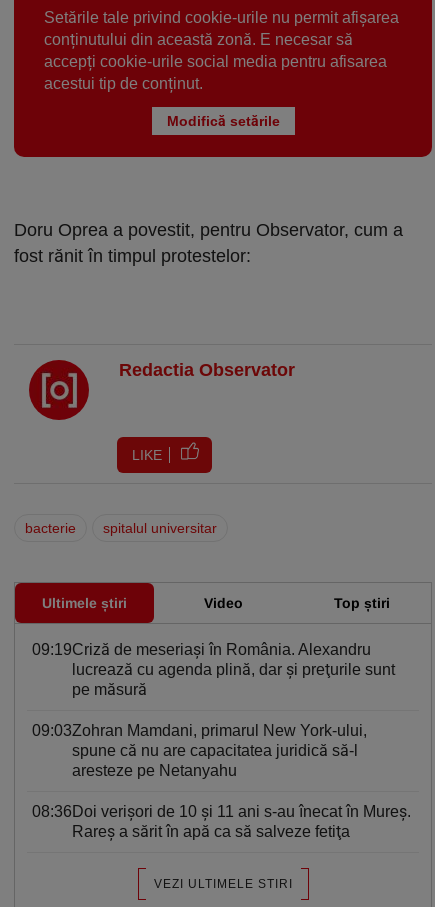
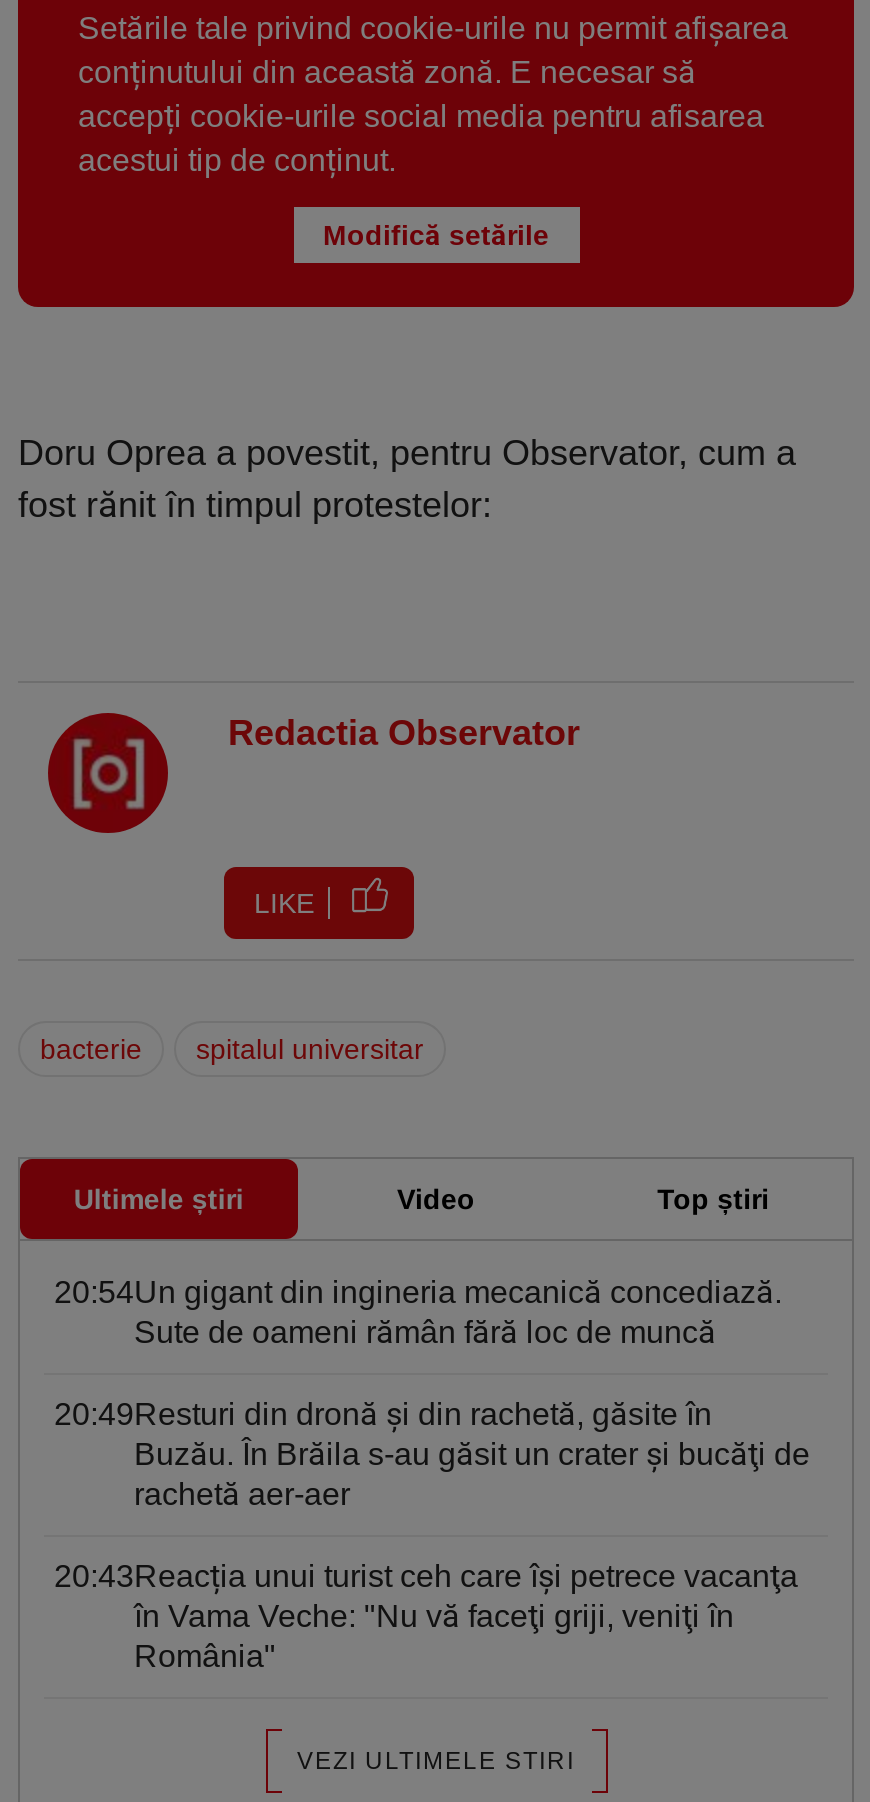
[32,641,395,698] 09:19Criză de meseriași în România. Alexandru | lucrează cu agenda plină, dar şi preţurile sunt | pe măsură -> [54,1275,782,1349] 20:54Un gigant din ingineria mecanică concediază. | Sute de oameni rămân fără loc de muncă
[32,722,367,779] 09:03Zohran Mamdani, primarul New York-ului, | spune că nu are capacitatea juridică să-l | aresteze pe Netanyahu -> [54,1397,810,1511] 20:49Resturi din dronă şi din rachetă, găsite în | Buzău. În Brăila s-au găsit un crater şi bucăţi de | rachetă aer-aer
[32,803,411,840] 08:36Doi verișori de 10 și 11 ani s-au înecat în Mureș. | Rareș a sărit în apă ca să salveze fetiţa -> [54,1559,798,1673] 20:43Reacția unui turist ceh care îşi petrece vacanţa | în Vama Veche: "Nu vă faceţi griji, veniţi în | România"

